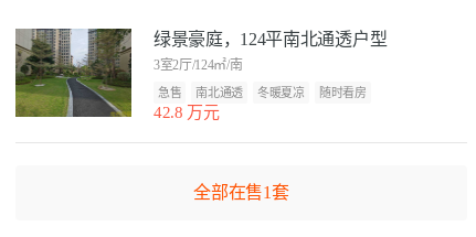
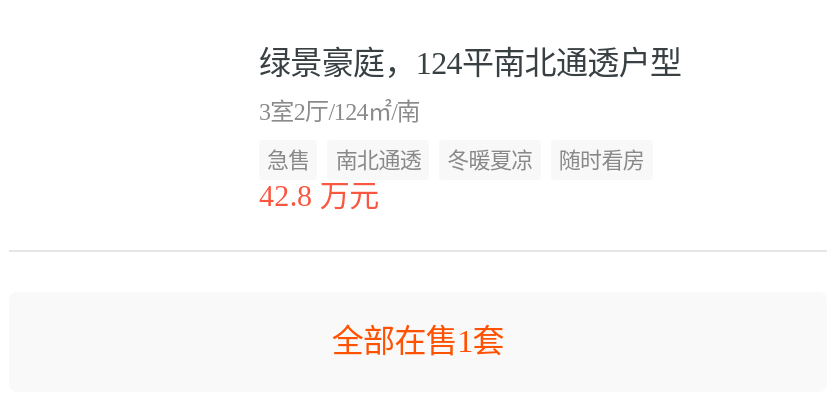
[14,28,133,118] [image] -> none

